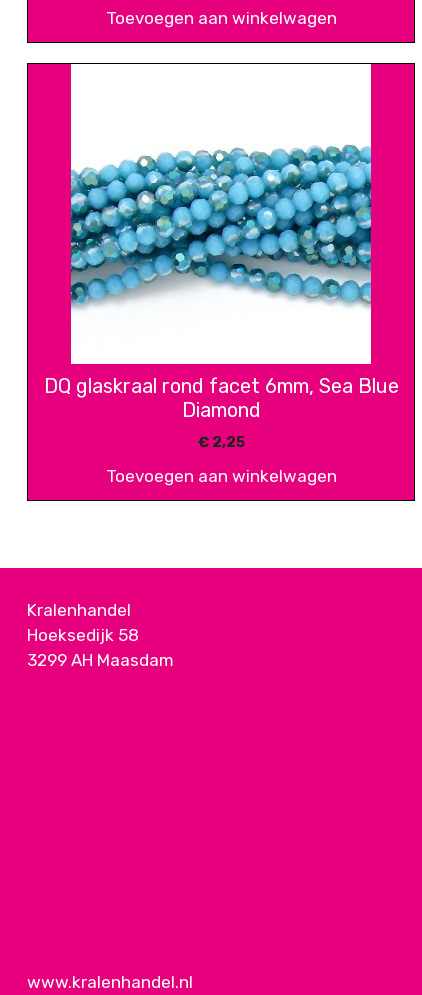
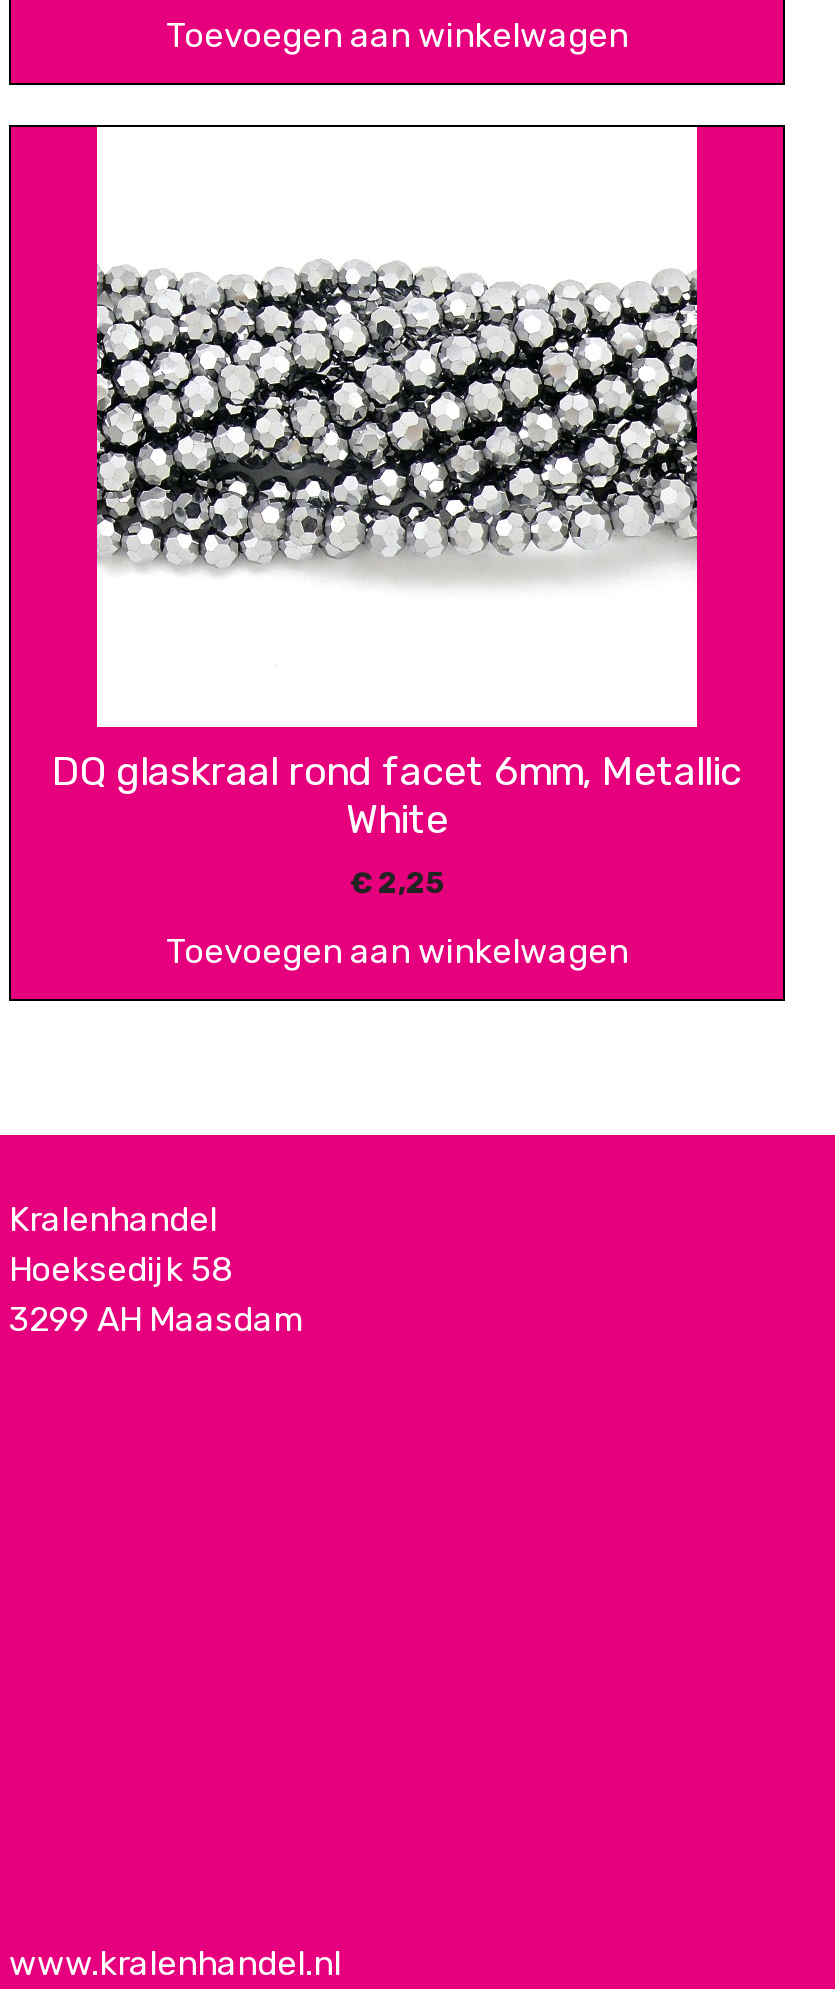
[70,131,372,310] [image] -> [95,259,699,617] [image]
[43,374,398,422] DQ glaskraal rond facet 6mm, Sea Blue | Diamond -> [52,748,742,844] DQ glaskraal rond facet 6mm, Metallic | White

